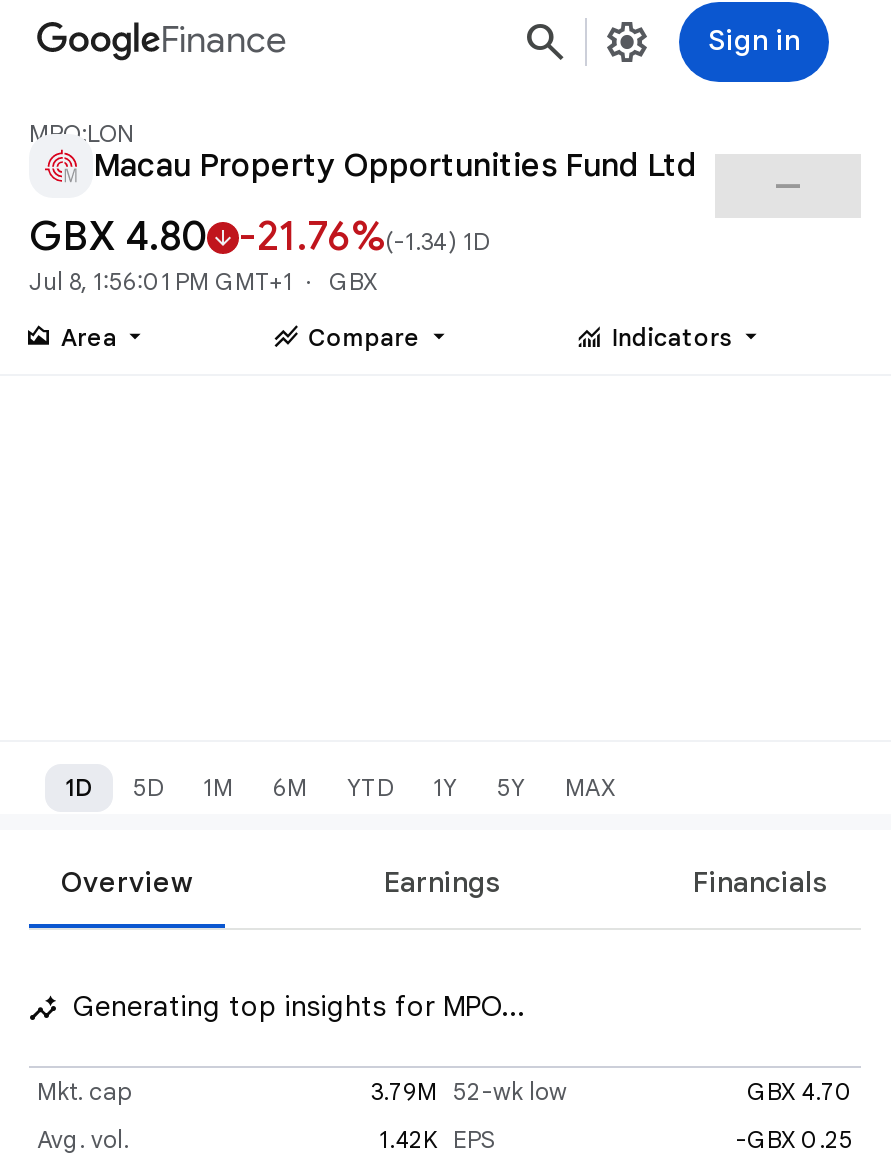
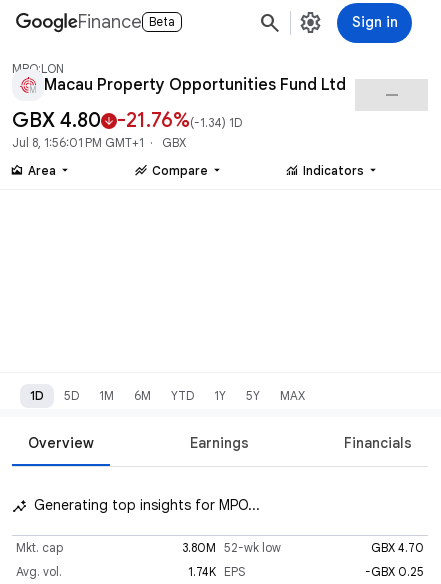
[160,18,288,62] Finance -> [78,11,175,33] Finance Beta
[371,1076,567,1106] 3.79M 52-wk low -> [182,540,281,555] 3.80M 52-wk low
[379,1124,495,1154] 1.42K EPS -> [188,564,245,579] 1.74K EPS

